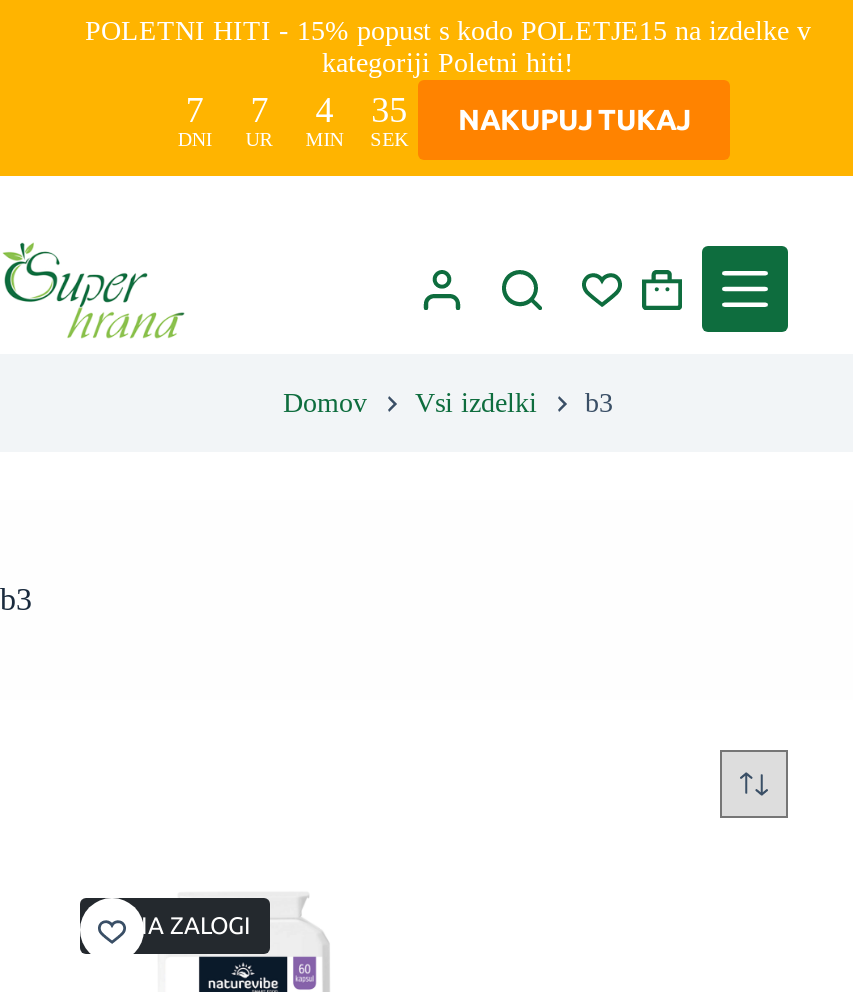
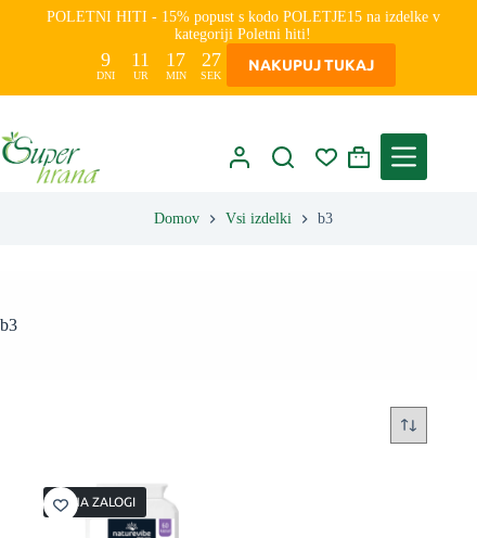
[186,89,204,129] 7 -> [101,48,110,70] 9
[251,89,269,129] 7 -> [132,48,150,70] 11
[315,89,333,129] 4 -> [166,48,186,70] 17
[371,89,407,129] 35 -> [201,48,221,70] 27

